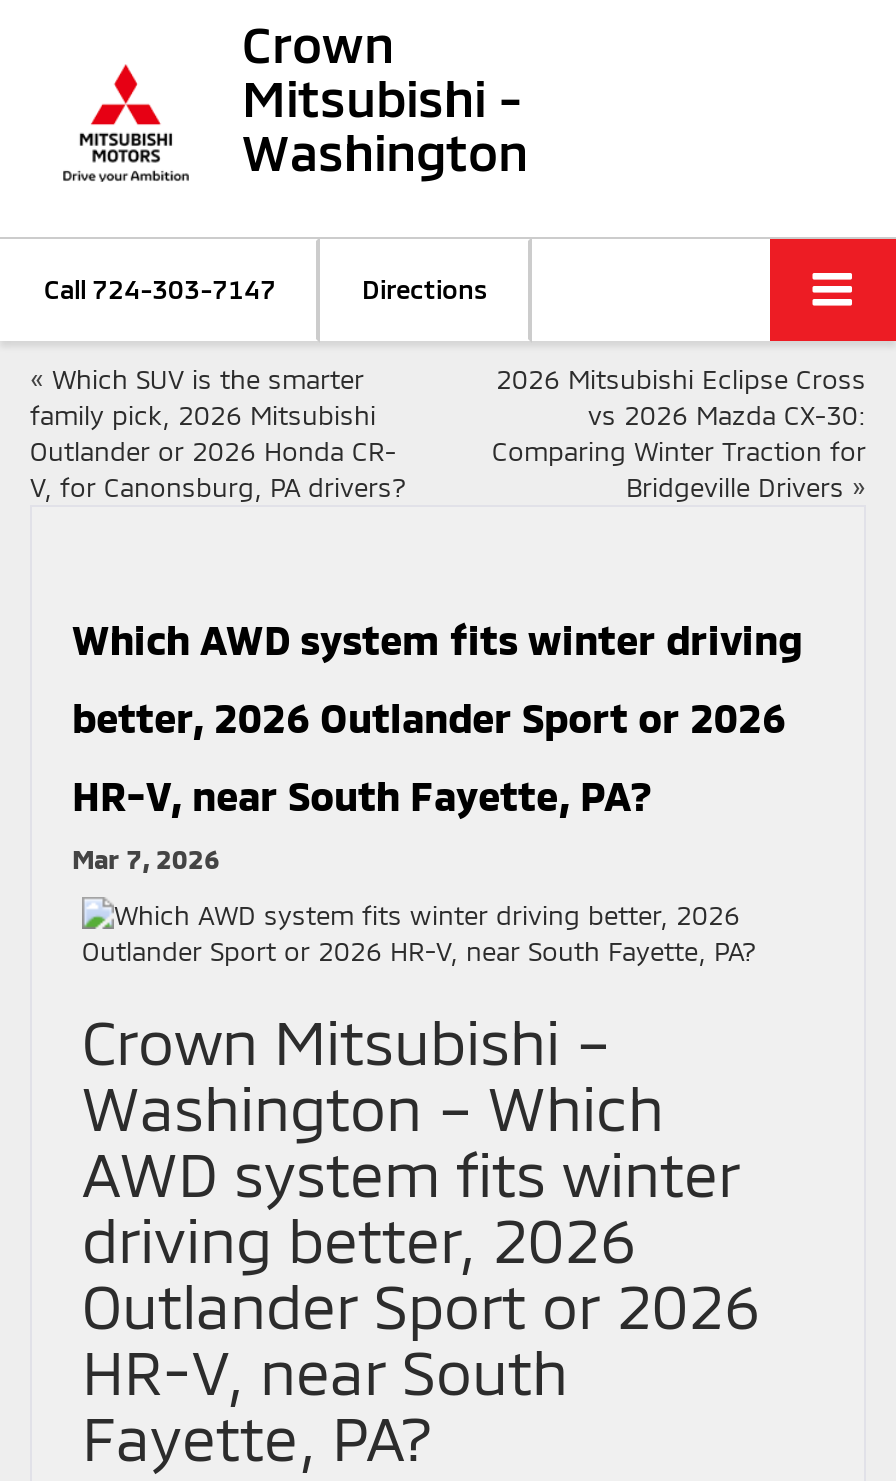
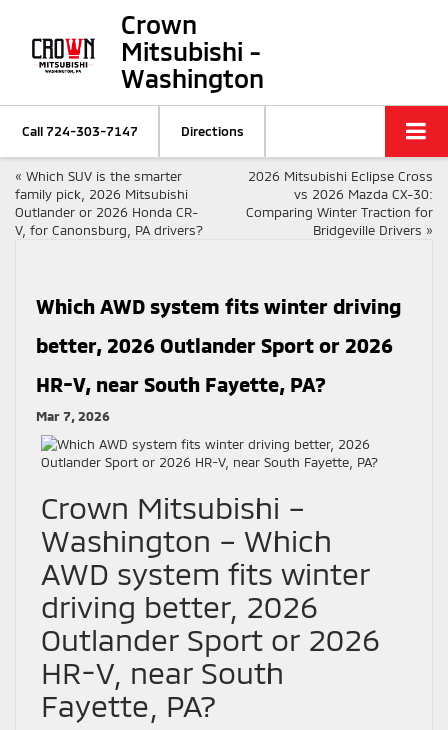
[62,63,190,183] [image] -> [31,36,96,77] [image]

